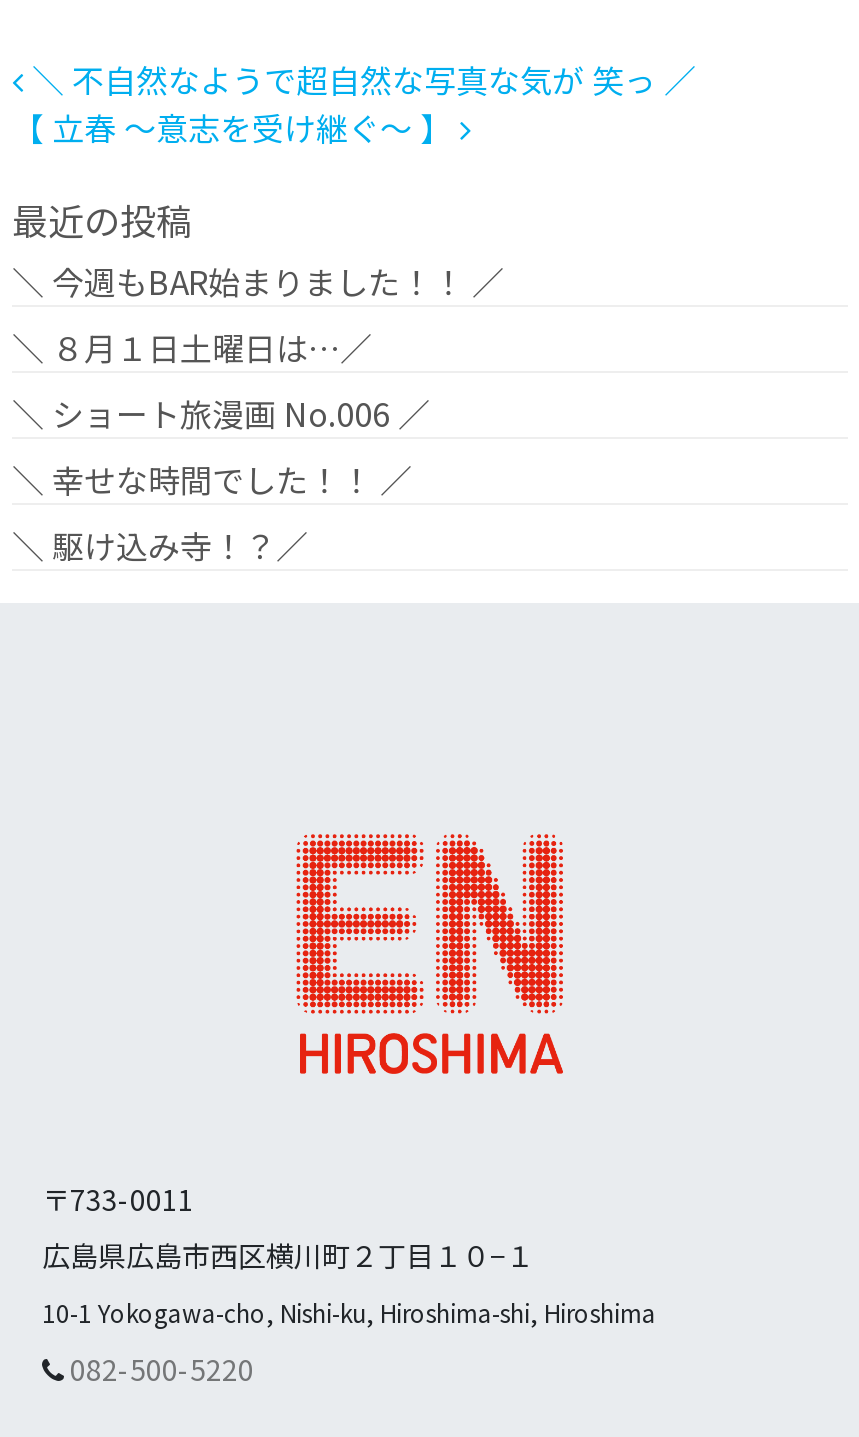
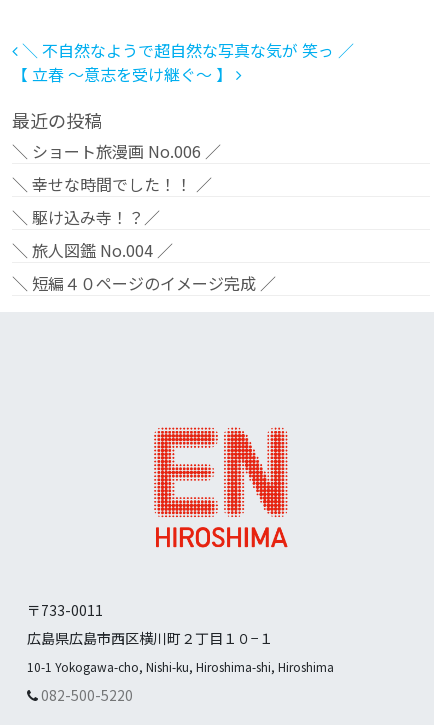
[12,257,504,371] ＼ 今週もBAR始まりました！！ ／ | ＼ ８月１日土曜日は…／ -> none
moved [12,389,430,569] -> [12,139,221,229]: ＼ ショート旅漫画 No.006 ／ | ＼ 幸せな時間でした！！ ／ | ＼ 駆け込み寺！？／
none -> [12,238,276,295] ＼ 旅人図鑑 No.004 ／ | ＼ 短編４０ページのイメージ完成 ／

